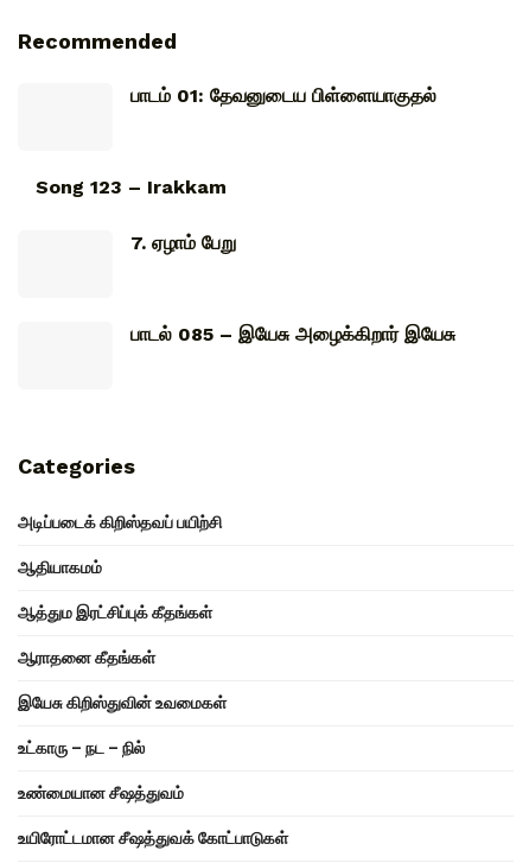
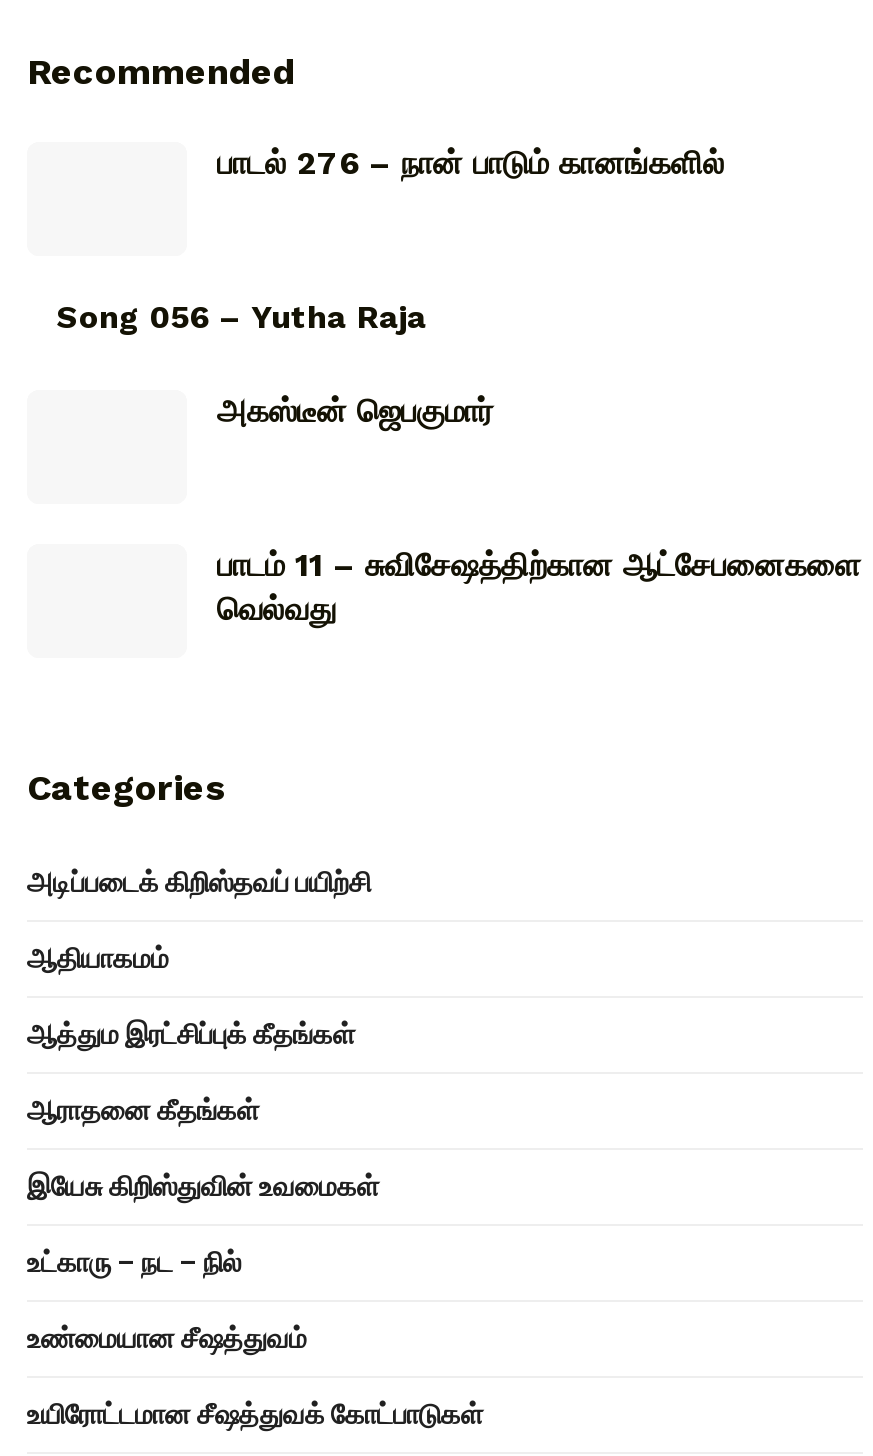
[130,84,436,106] பாடம் 01: தேவனுடைய பிள்ளையாகுதல் -> [217,143,725,181] பாடல் 276 – நான் பாடும் கானங்களில்
[36,176,227,198] Song 123 – Irakkam -> [57,298,427,336] Song 056 – Yutha Raja
[130,231,236,254] 7. ஏழாம் பேறு -> [217,392,493,430] அகஸ்டீன் ஜெபகுமார்
[130,323,455,346] பாடல் 085 – இயேசு அழைக்கிறார் இயேசு -> [217,546,861,628] பாடம் 11 – சுவிசேஷத்திற்கான ஆட்சேபனைகளை | வெல்வது

